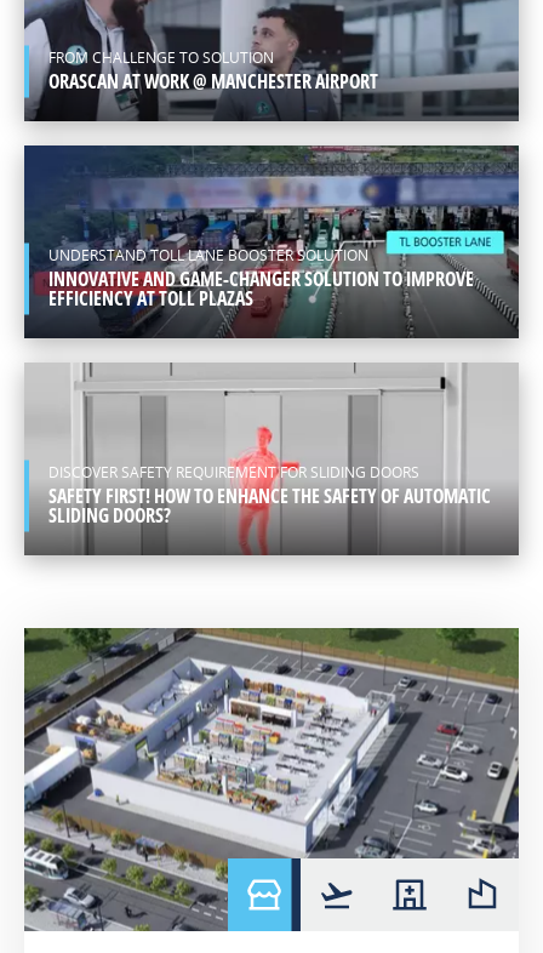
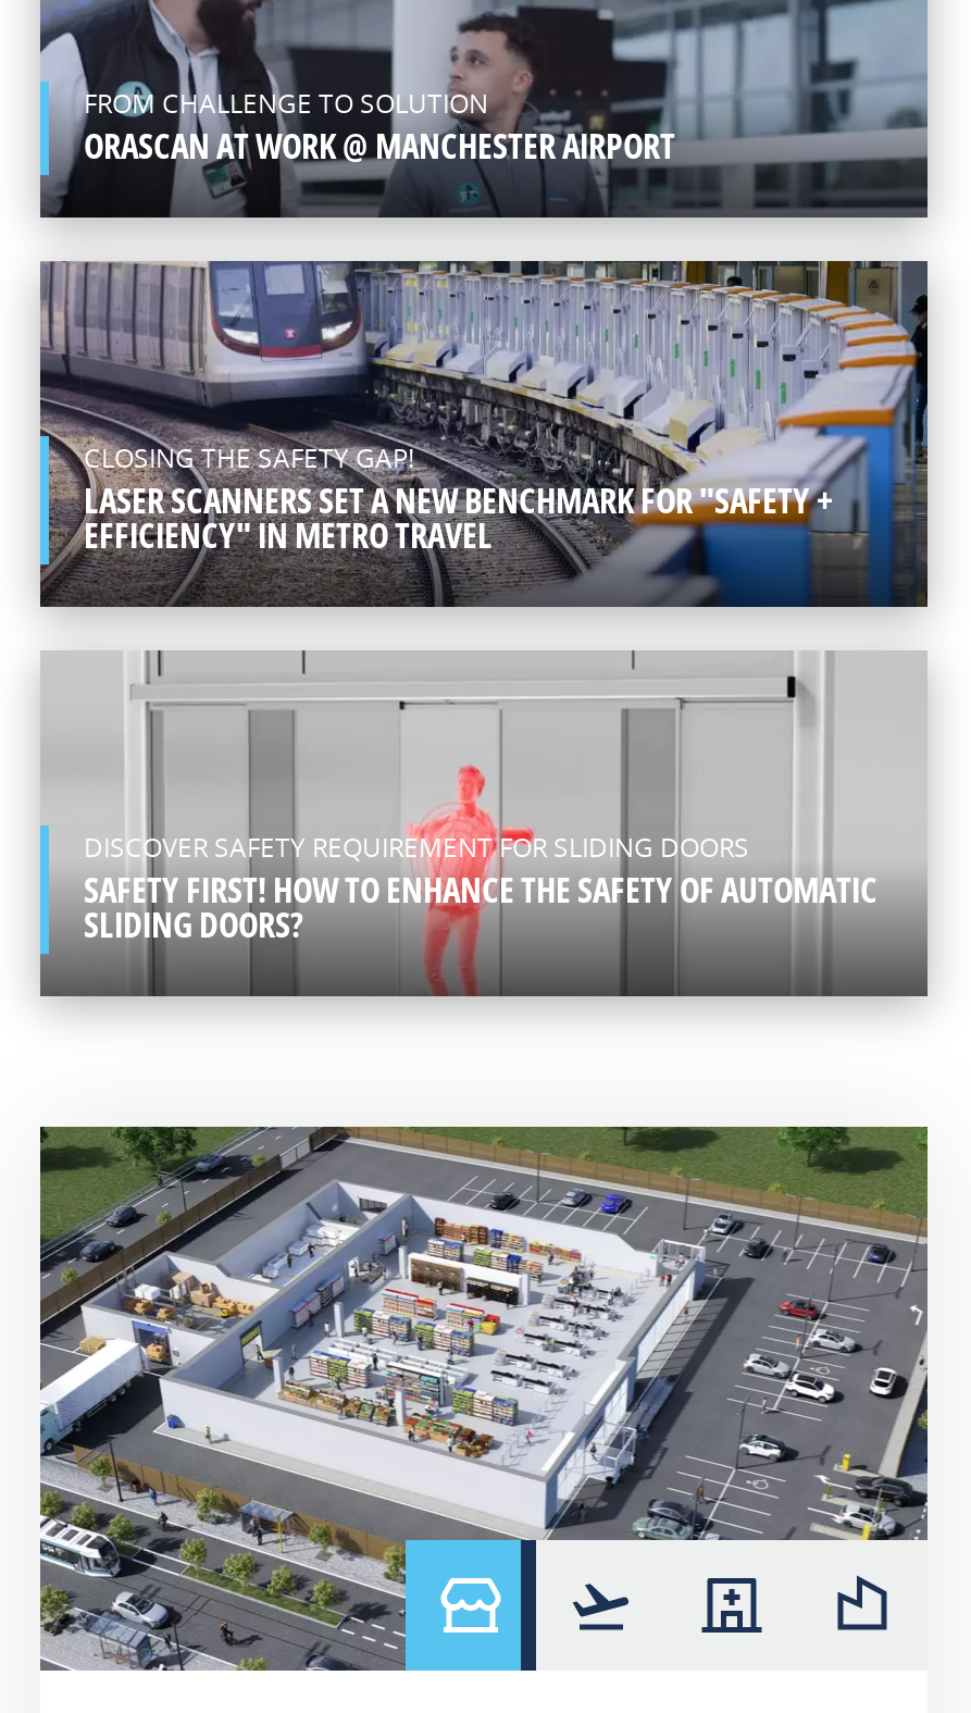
[24,144,520,338] [image] | UNDERSTAND TOLL LANE BOOSTER SOLUTION | INNOVATIVE AND GAME-CHANGER SOLUTION TO IMPROVE | EFFICIENCY AT TOLL PLAZAS -> [40,261,930,607] [image] | CLOSING THE SAFETY GAP! | LASER SCANNERS SET A NEW BENCHMARK FOR "SAFETY + | EFFICIENCY" IN METRO TRAVEL

